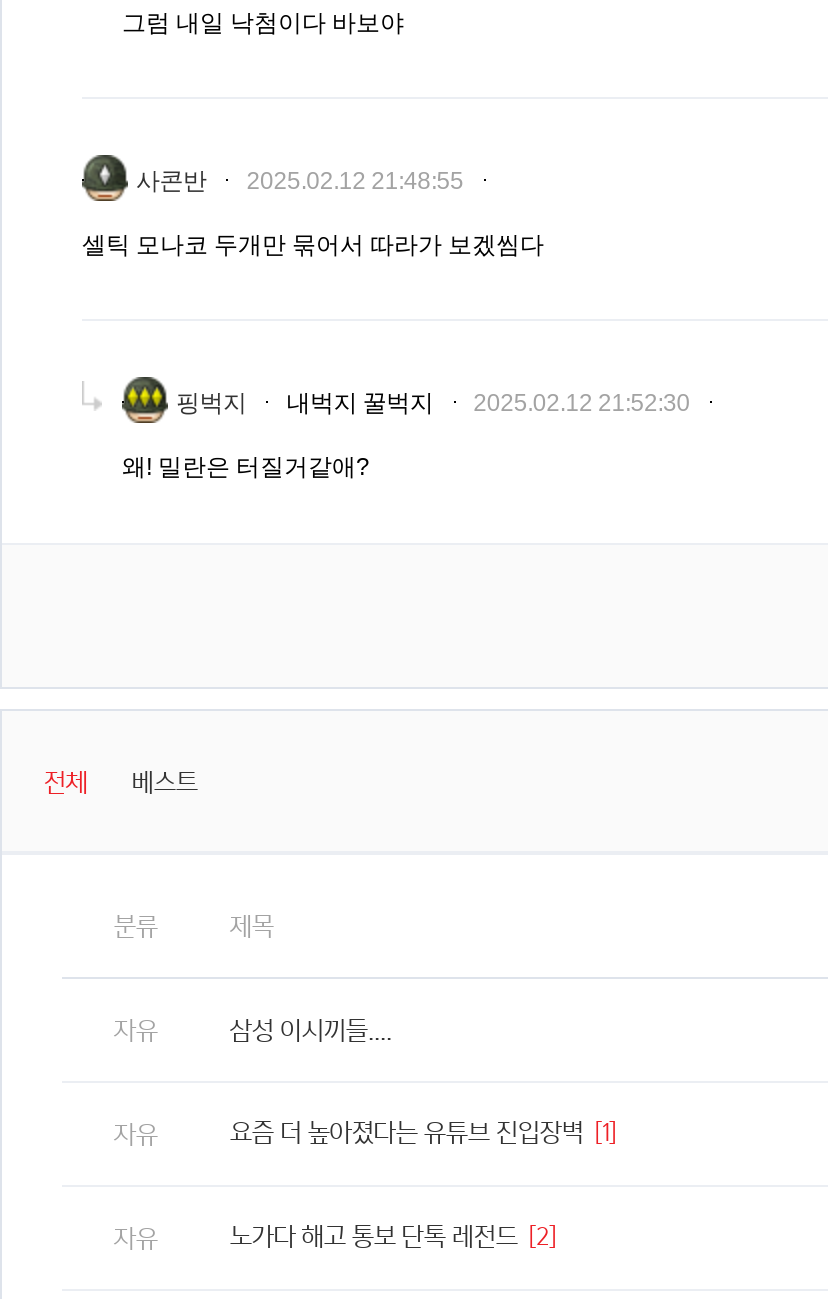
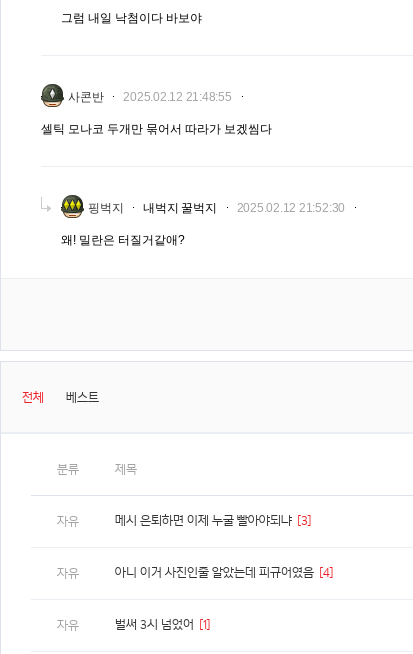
[230,1015,392,1045] 삼성 이시끼들.... -> [115,513,311,528] 메시 은퇴하면 이제 누굴 빨아야되냐 [3]
[230,1117,616,1147] 요즘 더 높아졌다는 유튜브 진입장벽 [1] -> [115,565,333,580] 아니 이거 사진인줄 알았는데 피규어였음 [4]
[230,1221,556,1251] 노가다 해고 통보 단톡 레전드 [2] -> [115,617,210,632] 벌써 3시 넘었어 [1]

